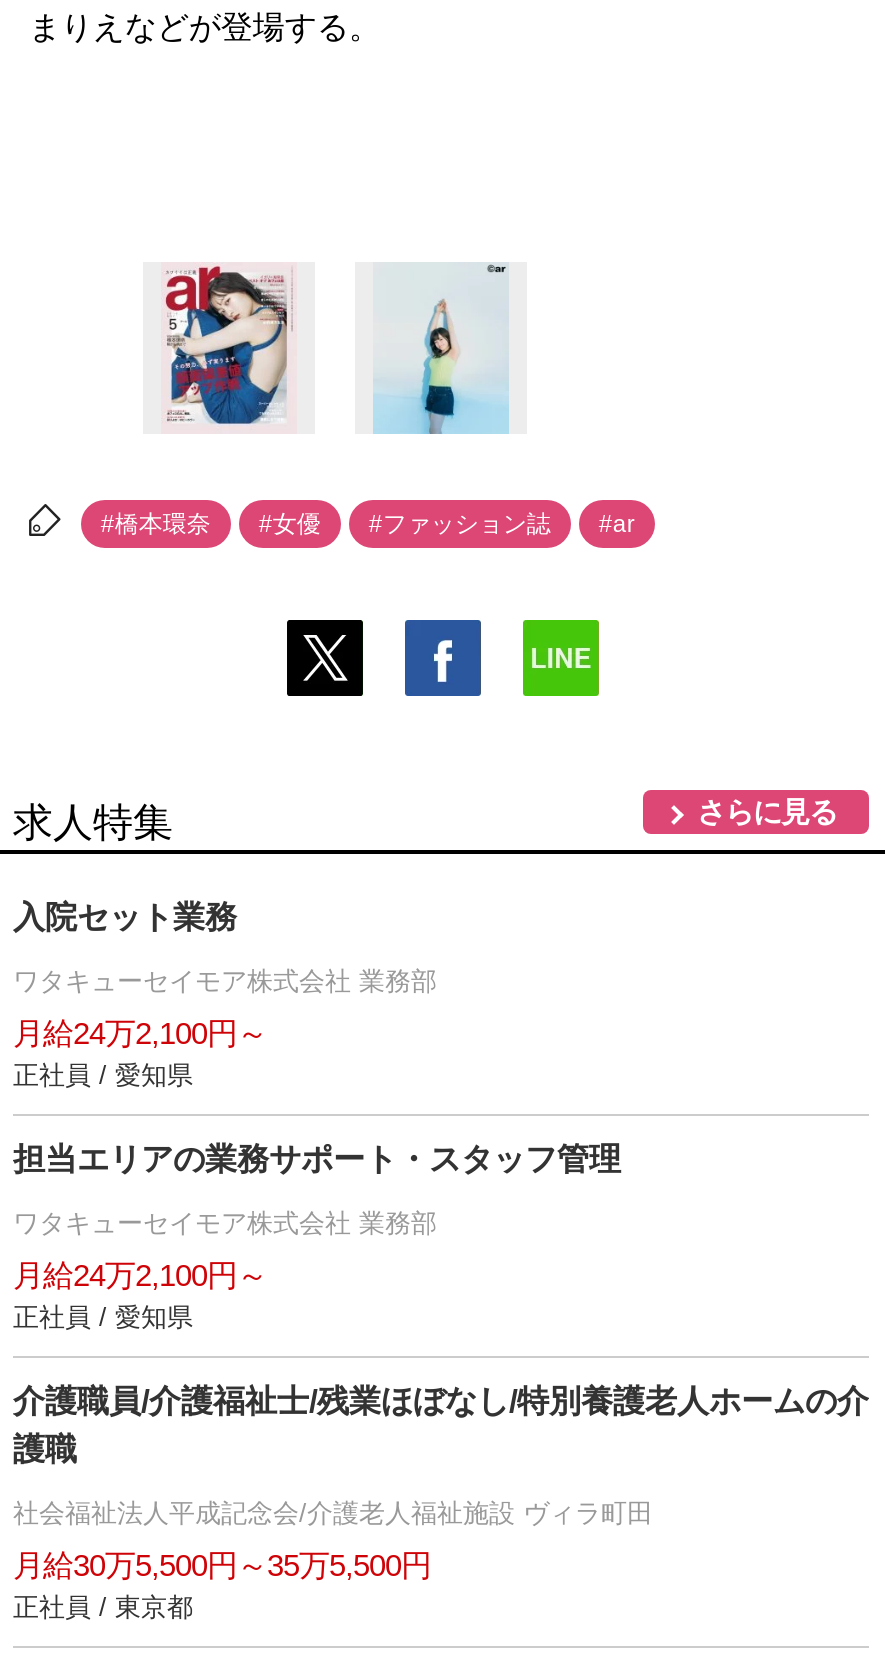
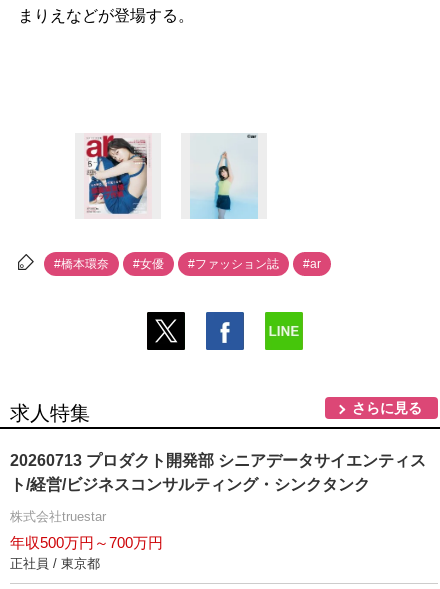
[13,901,869,1583] 入院セット業務 | ワタキューセイモア株式会社 業務部 | 月給24万2,100円～ | 正社員 / 愛知県 | 担当エリアの業務サポート・スタッフ管理 | ワタキューセイモア株式会社 業務部 | 月給24万2,100円～ | 正社員 / 愛知県 | 介護職員/介護福祉士/残業ほぼなし/特別養護老人ホームの介 | 護職 | 社会福祉法人平成記念会/介護老人福祉施設 ヴィラ町田 | 月給30万5,500円～35万5,500円 -> [10,452,426,551] 20260713 プロダクト開発部 シニアデータサイエンティス | ト/経営/ビジネスコンサルティング・シンクタンク | 株式会社truestar | 年収500万円～700万円

